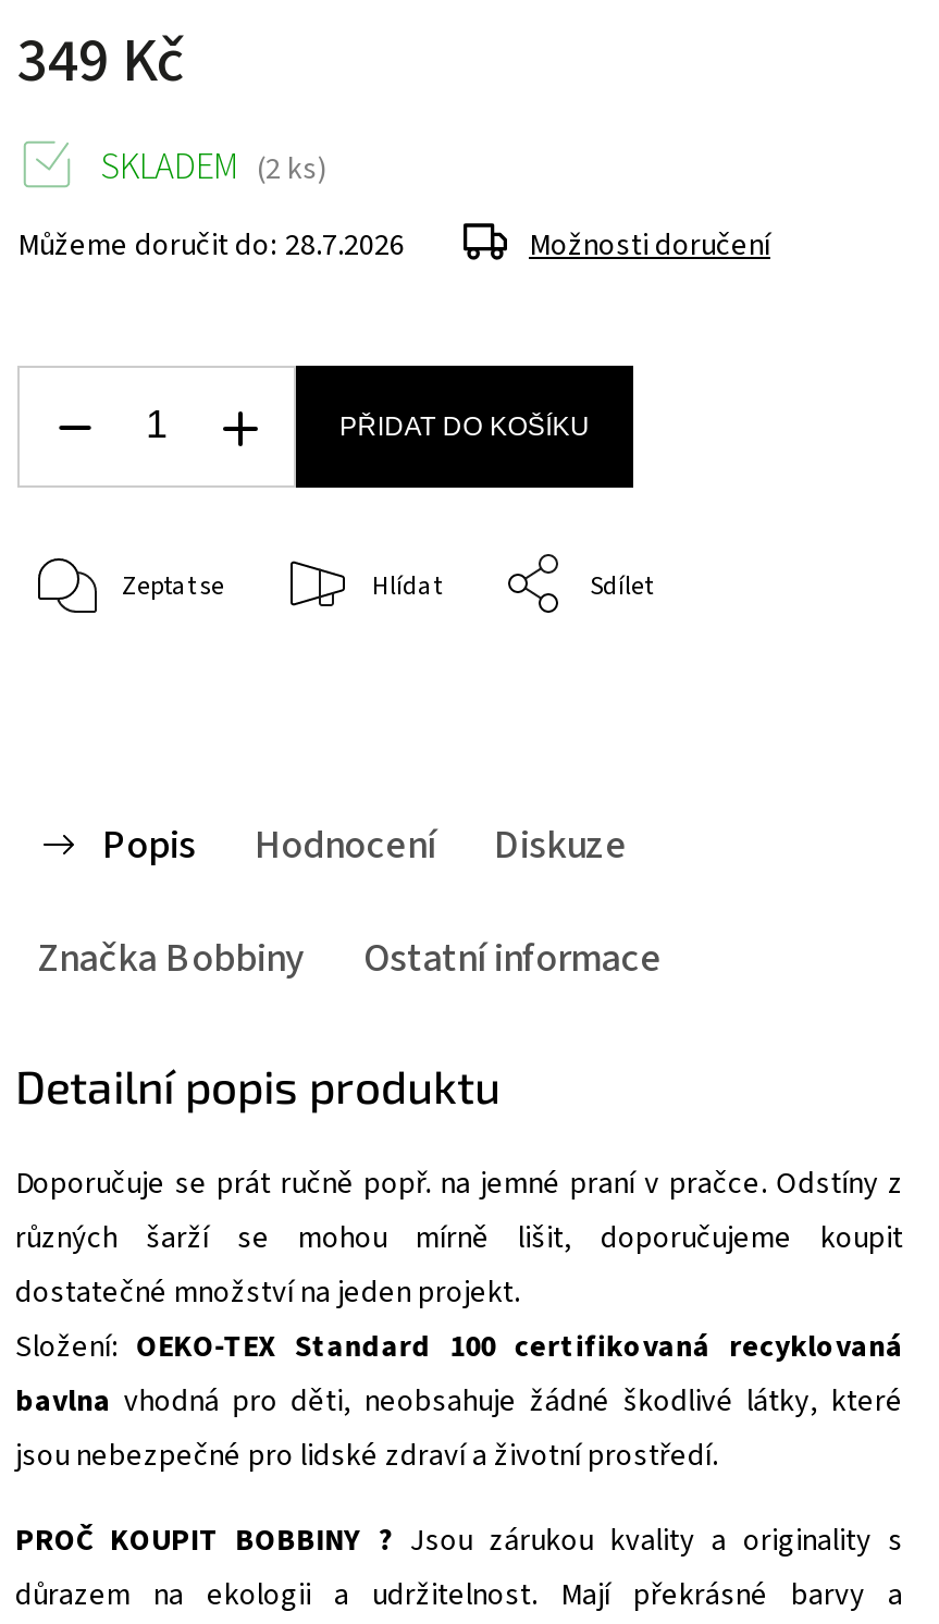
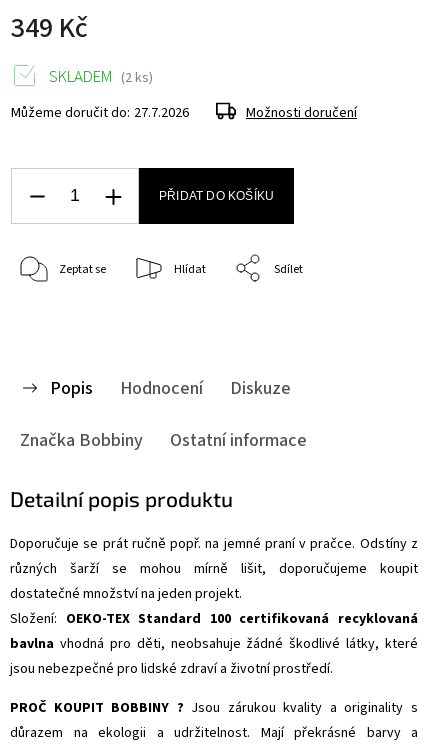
[17,224,405,268] Můžeme doručit do: 28.7.2026 -> [11,103,189,123] Můžeme doručit do: 27.7.2026

